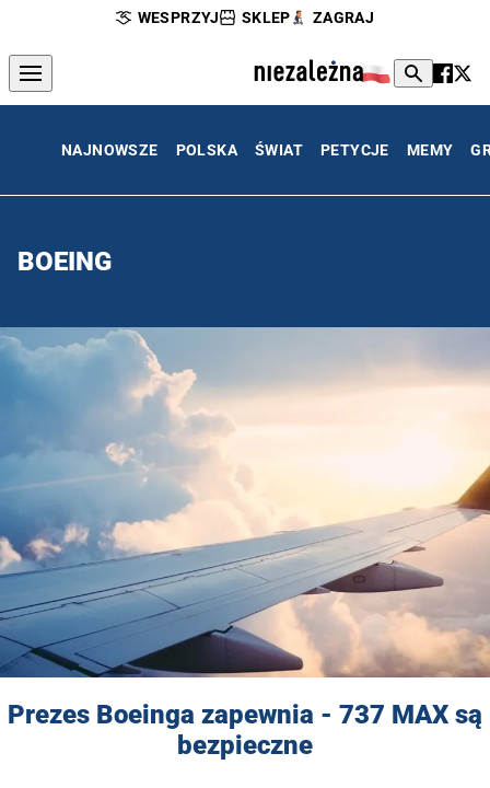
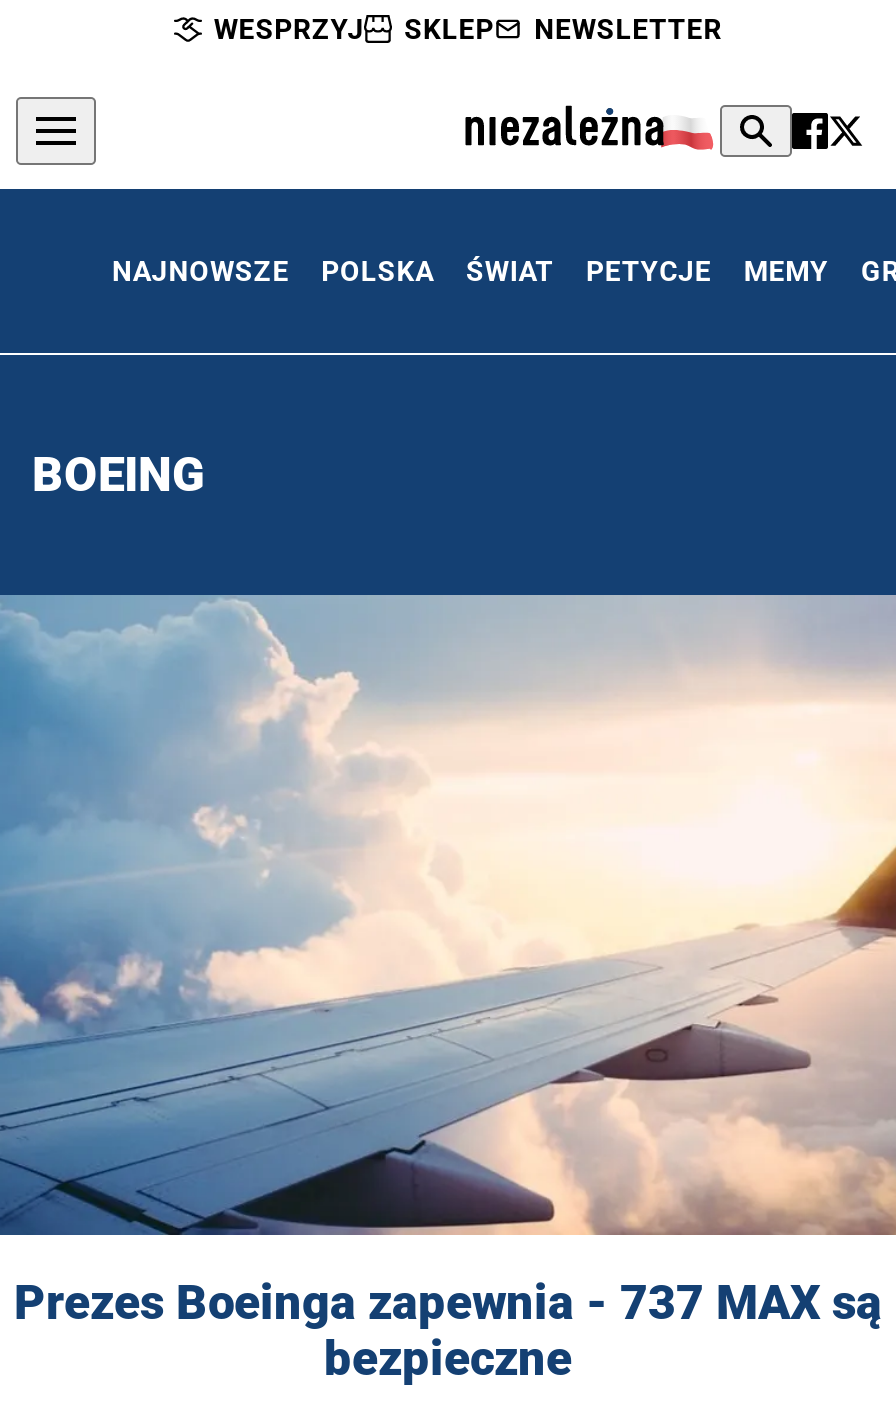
[313,9,374,26] ZAGRAJ -> [534,13,722,45] NEWSLETTER

